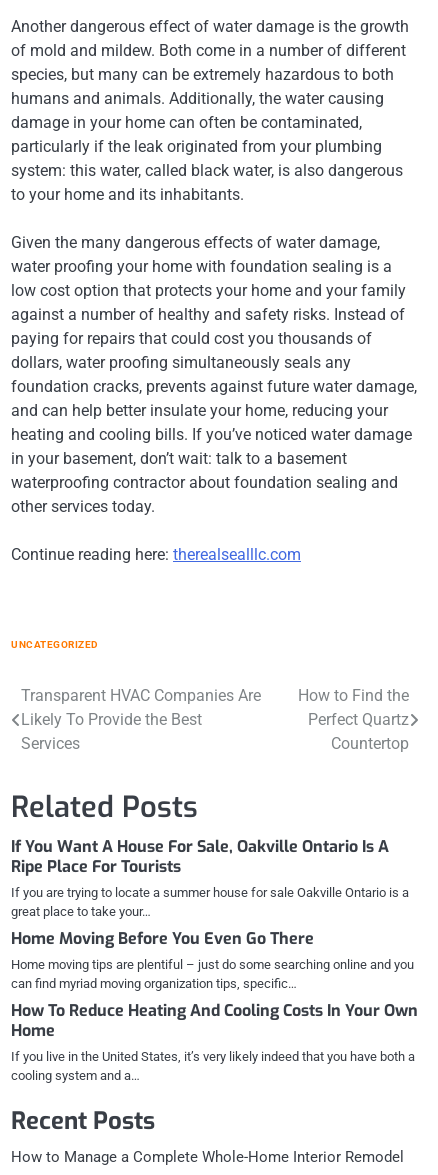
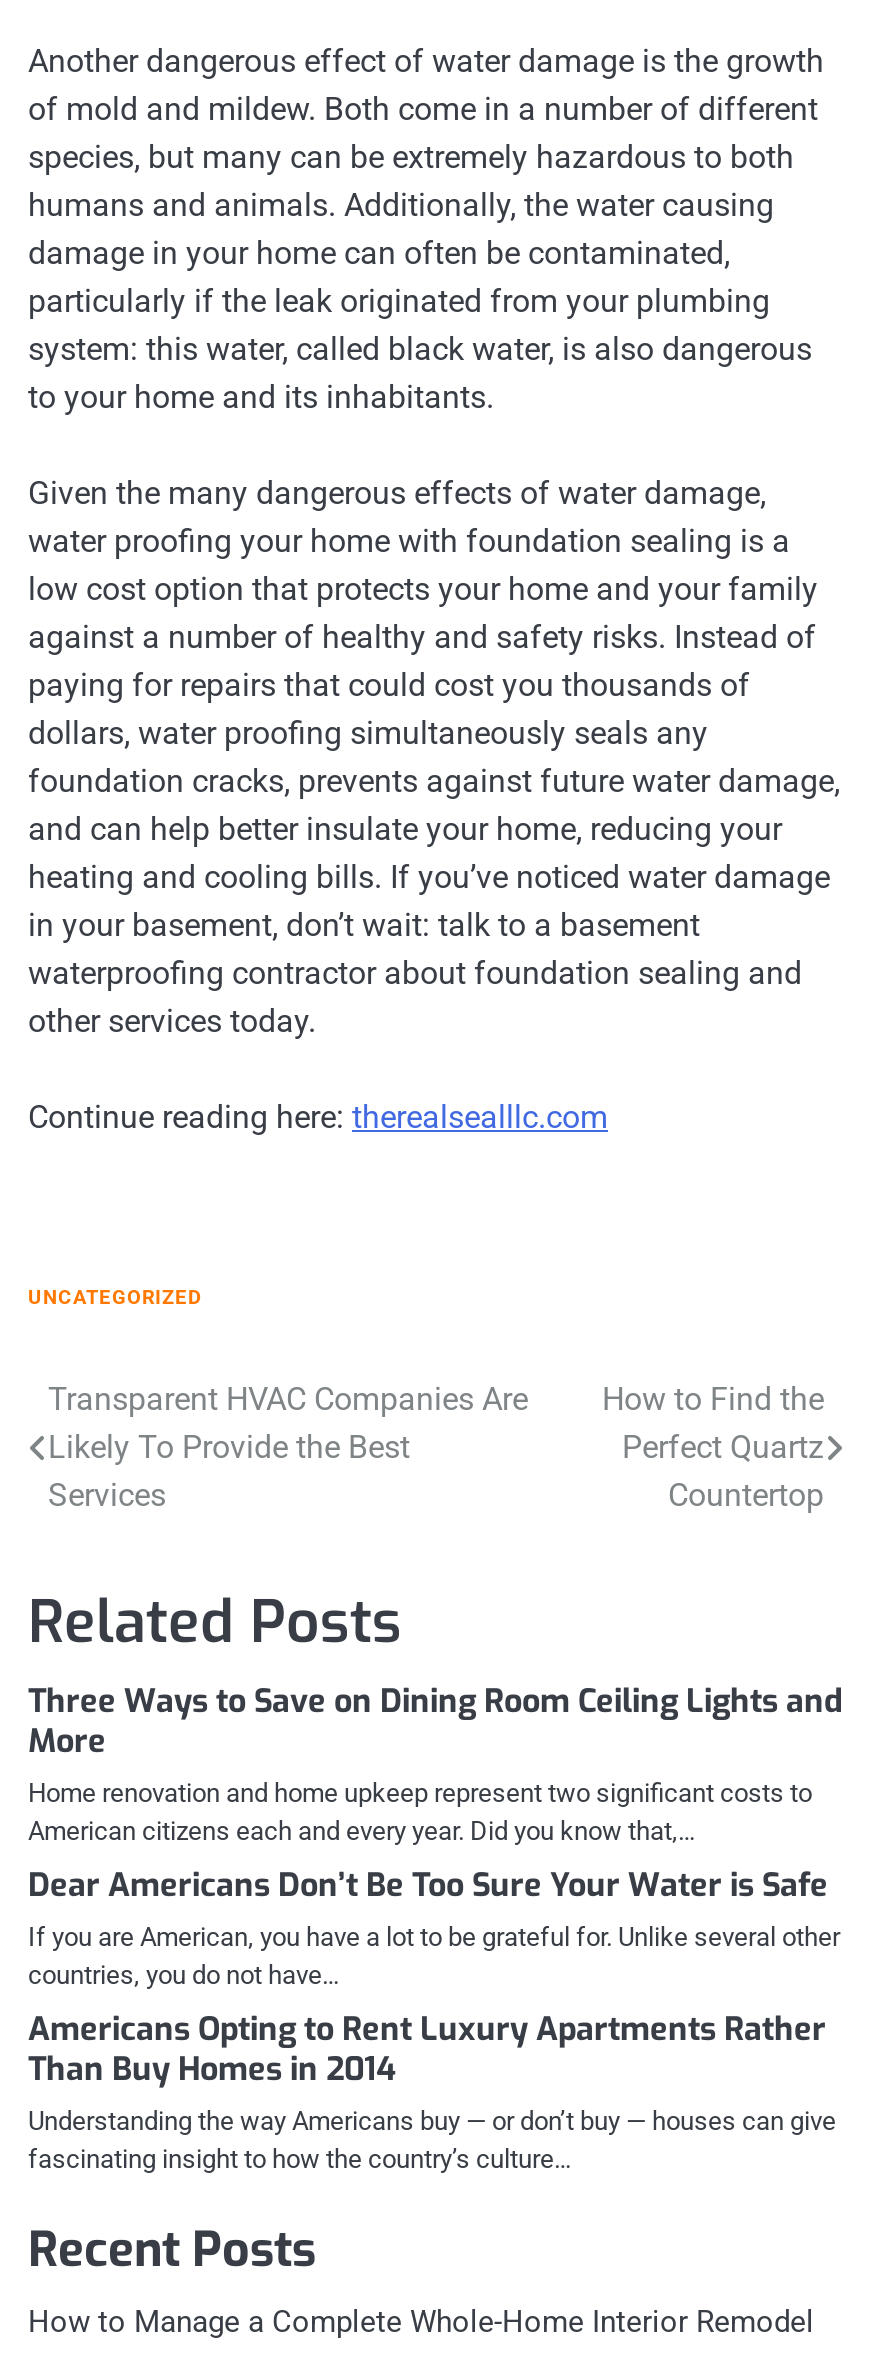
[11,836,418,1083] If You Want A House For Sale, Oakville Ontario Is A | Ripe Place For Tourists | If you are trying to locate a summer house for sale Oakville Ontario is a | great place to take your… | Home Moving Before You Even Go There | Home moving tips are plentiful – just do some searching online and you | can find myriad moving organization tips, specific… | How To Reduce Heating And Cooling Costs In Your Own | Home | If you live in the United States, it’s very likely indeed that you have both a | cooling system and a… -> [28,1680,842,2174] Three Ways to Save on Dining Room Ceiling Lights and | More | Home renovation and home upkeep represent two significant costs to | American citizens each and every year. Did you know that,… | Dear Americans Don’t Be Too Sure Your Water is Safe | If you are American, you have a lot to be grateful for. Unlike several other | countries, you do not have… | Americans Opting to Rent Luxury Apartments Rather | Than Buy Homes in 2014 | Understanding the way Americans buy — or don’t buy — houses can give | fascinating insight to how the country’s culture…

